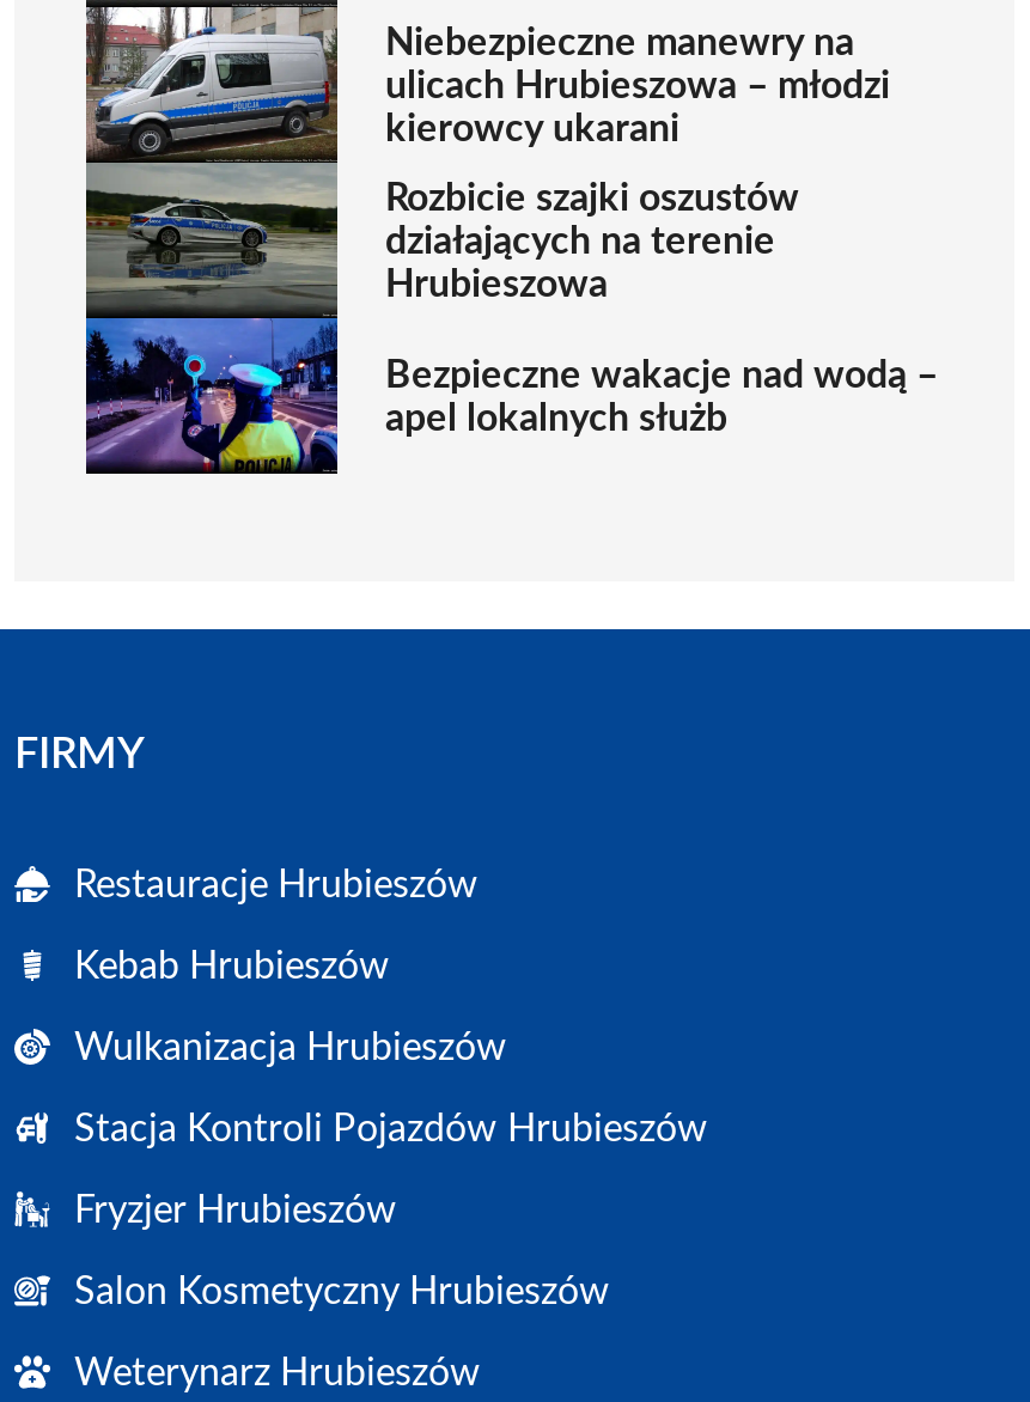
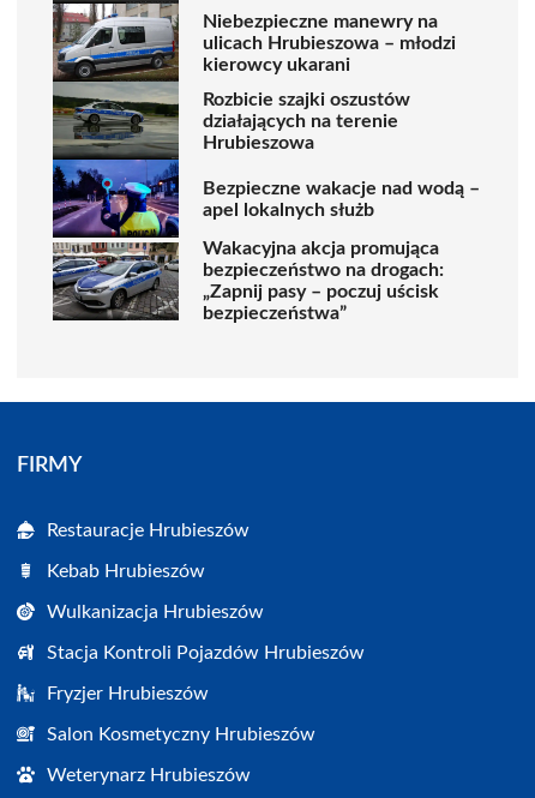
none -> [52,239,444,324] [image] | Wakacyjna akcja promująca | bezpieczeństwo na drogach: | „Zapnij pasy – poczuj uścisk | bezpieczeństwa”

